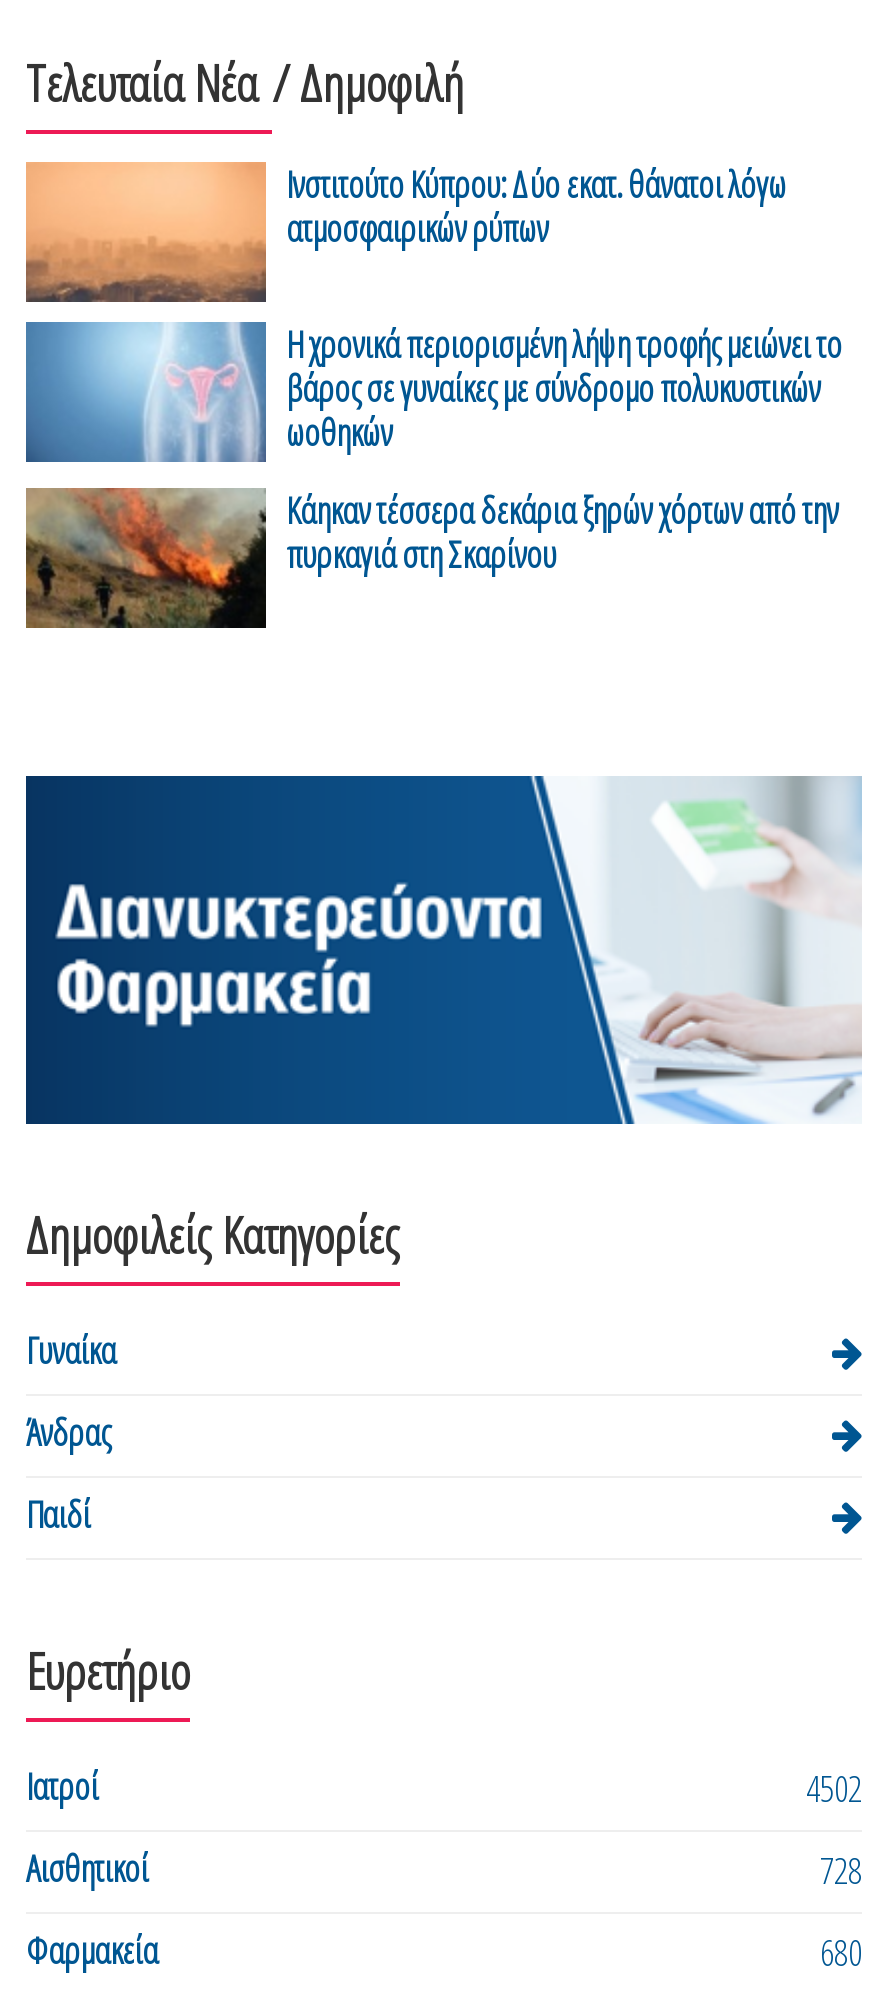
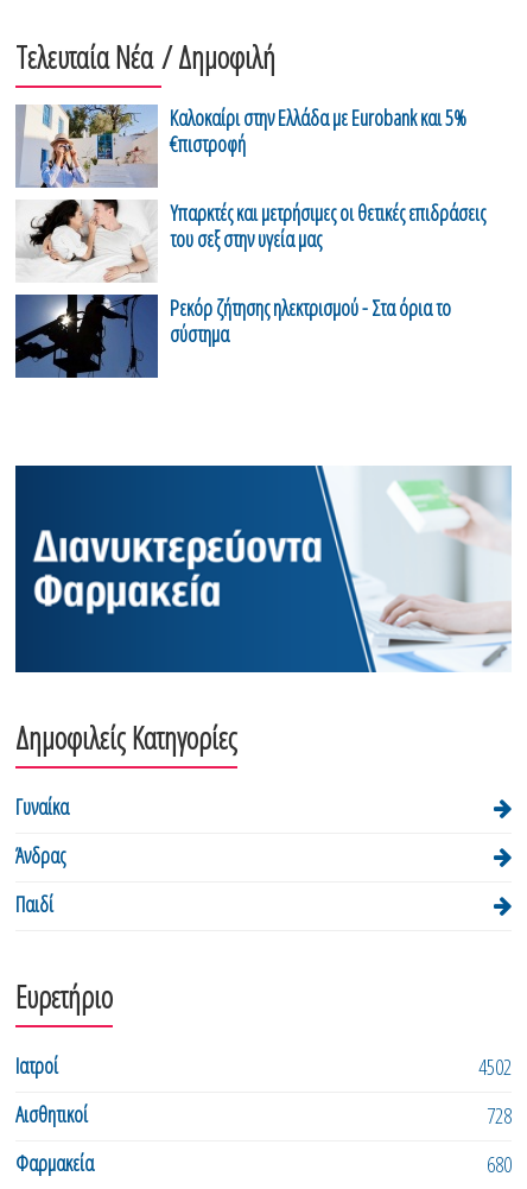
[24,159,786,304] [image] | Ινστιτούτο Κύπρου: Δύο εκατ. θάνατοι λόγω | ατμοσφαιρικών ρύπων -> [15,103,466,189] [image] | Καλοκαίρι στην Ελλάδα με Eurobank και 5% | €πιστροφή
[24,319,842,464] [image] | Η χρονικά περιορισμένη λήψη τροφής μειώνει το | βάρος σε γυναίκες με σύνδρομο πολυκυστικών | ωοθηκών -> [15,198,485,283] [image] | Υπαρκτές και μετρήσιμες οι θετικές επιδράσεις | του σεξ στην υγεία μας
[24,485,838,630] [image] | Κάηκαν τέσσερα δεκάρια ξηρών χόρτων από την | πυρκαγιά στη Σκαρίνου -> [14,293,451,379] [image] | Ρεκόρ ζήτησης ηλεκτρισμού - Στα όρια το | σύστημα

